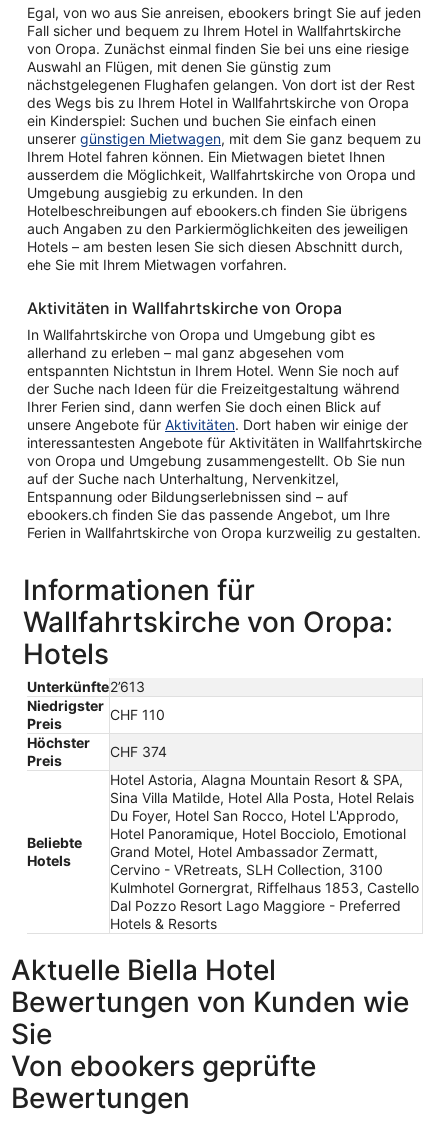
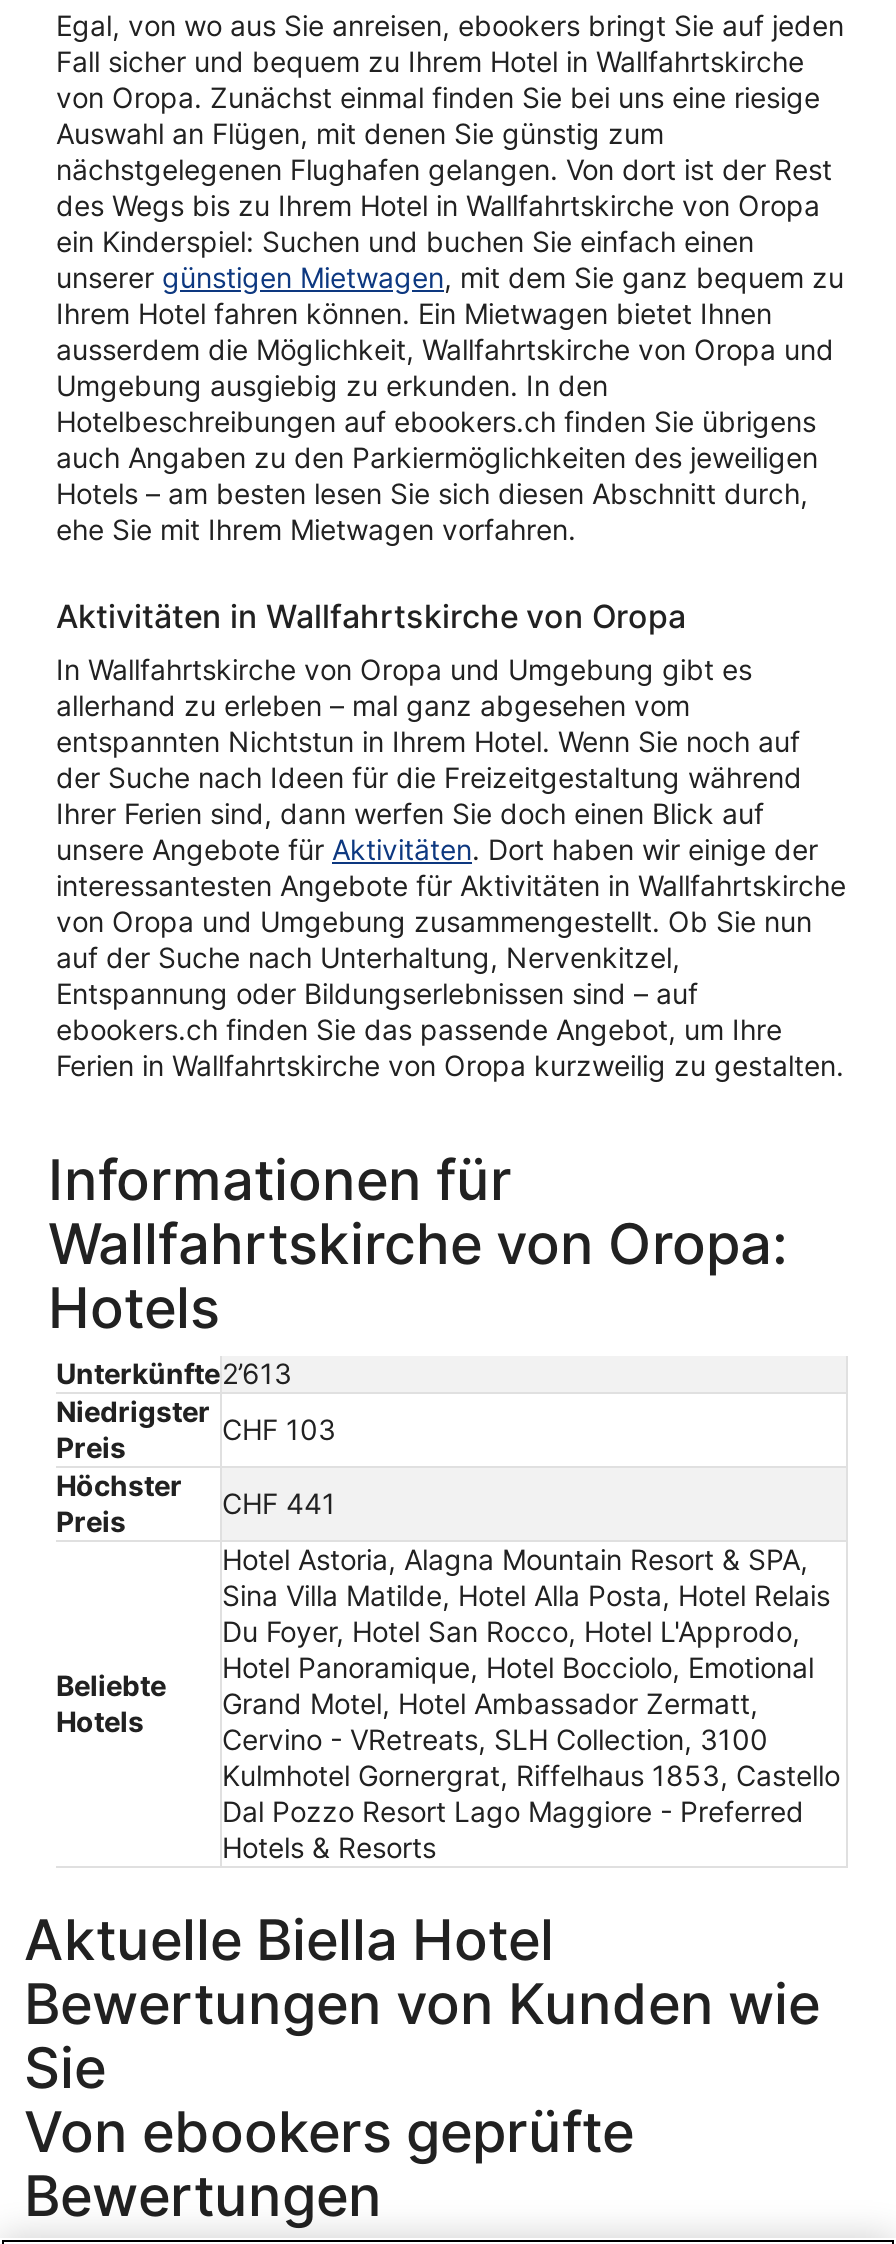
[110,706,165,723] CHF 110 -> [222,1412,336,1446] CHF 103
[110,743,167,760] CHF 374 -> [222,1486,336,1520] CHF 441

